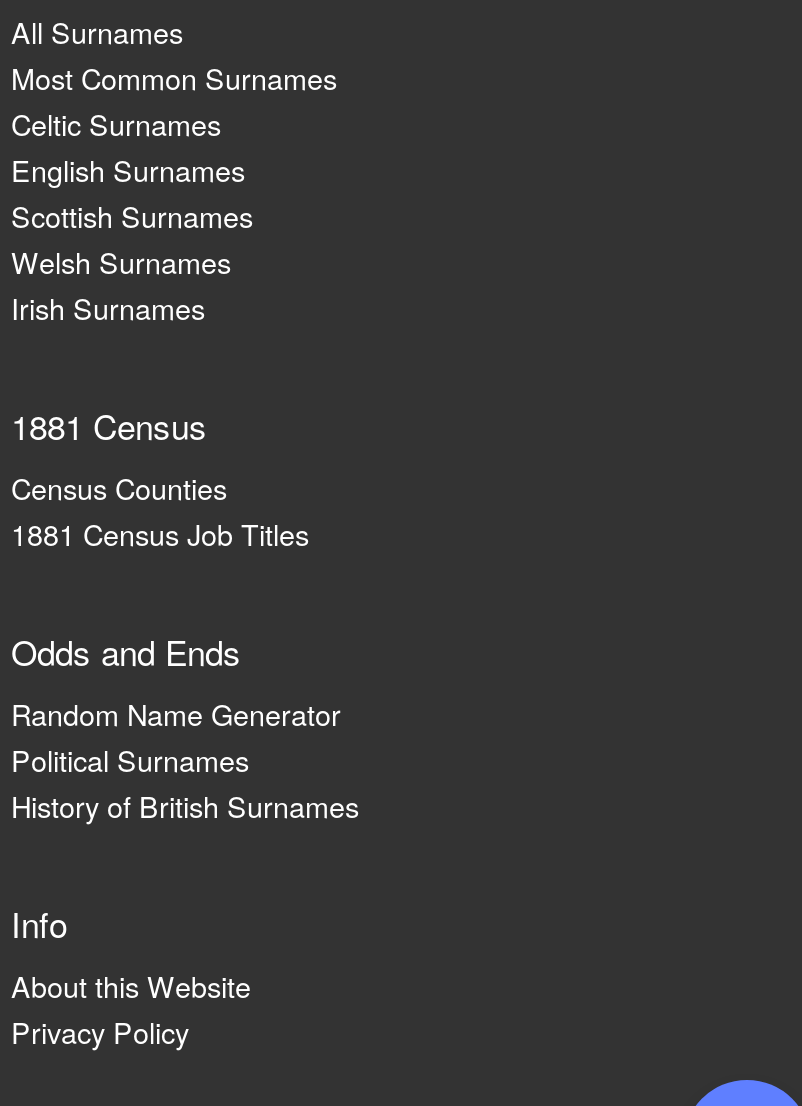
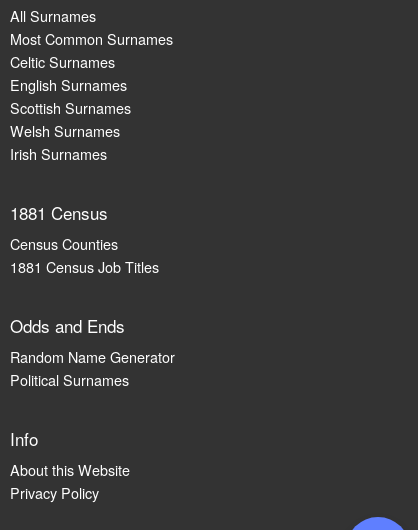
[11,785,359,827] History of British Surnames -> none

